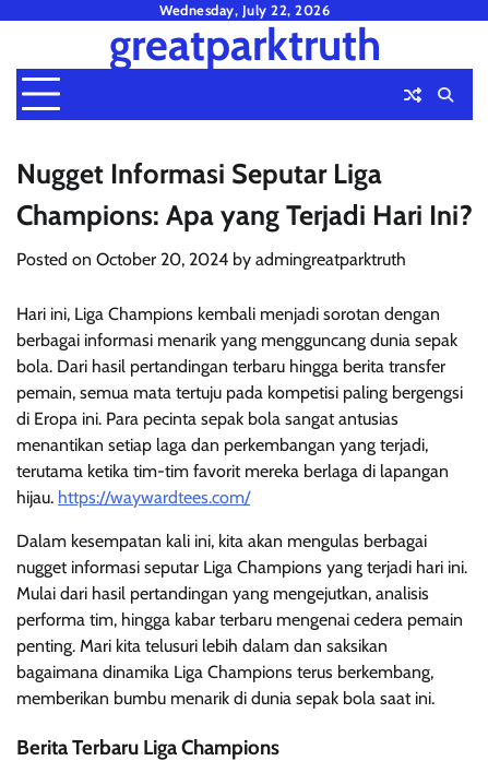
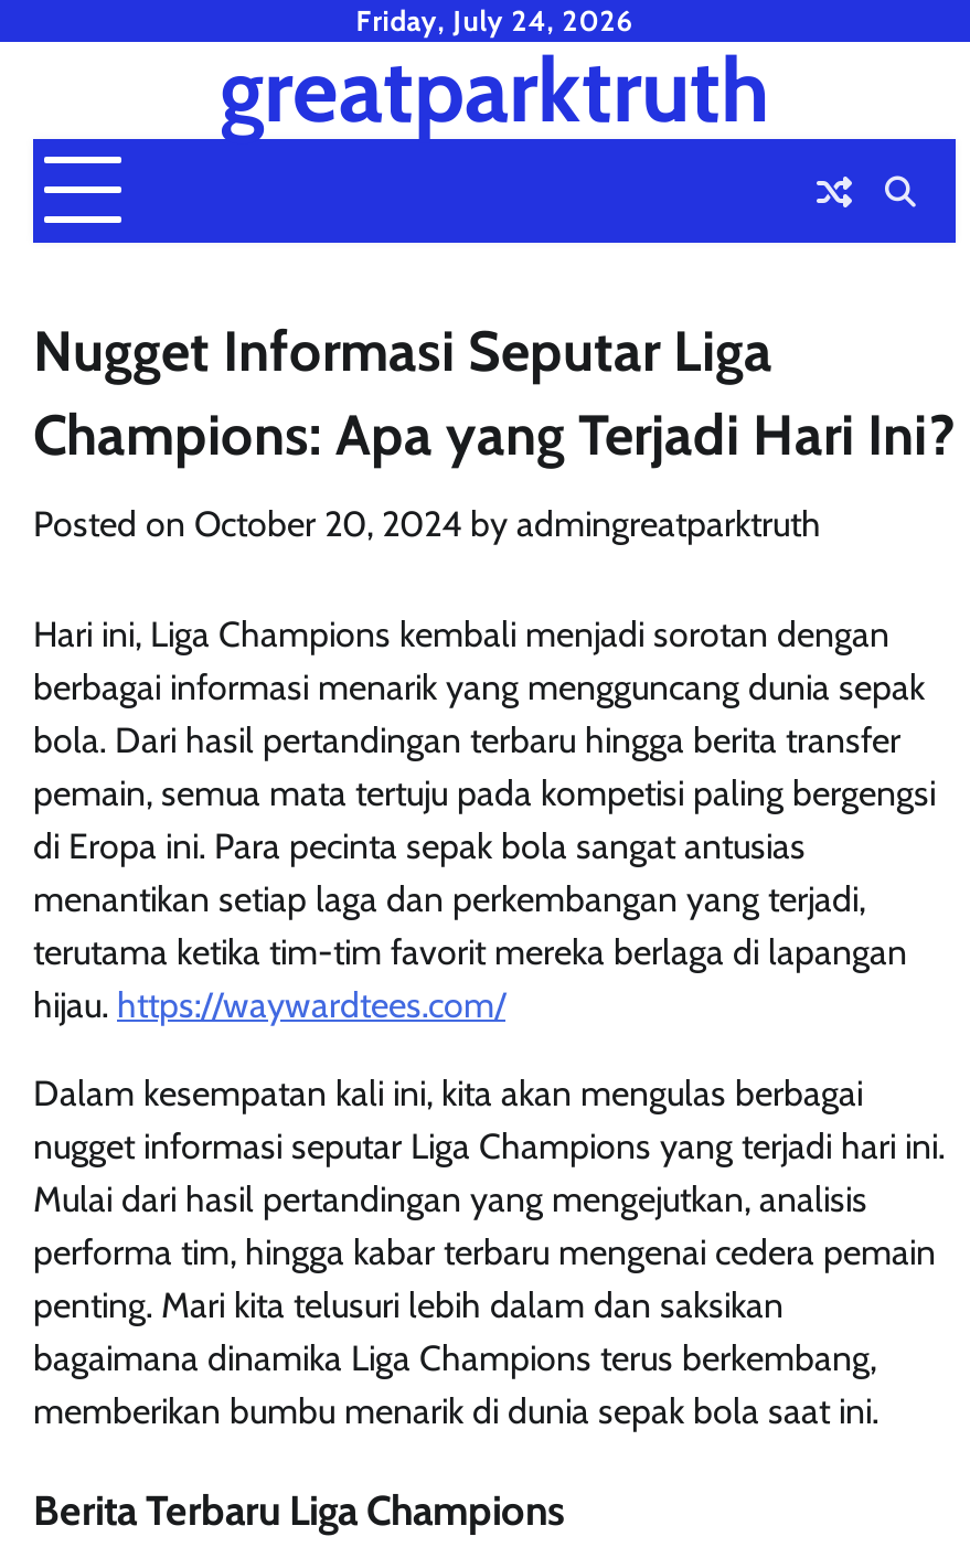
[159,2,330,19] Wednesday, July 22, 2026 -> [356,4,633,38] Friday, July 24, 2026

